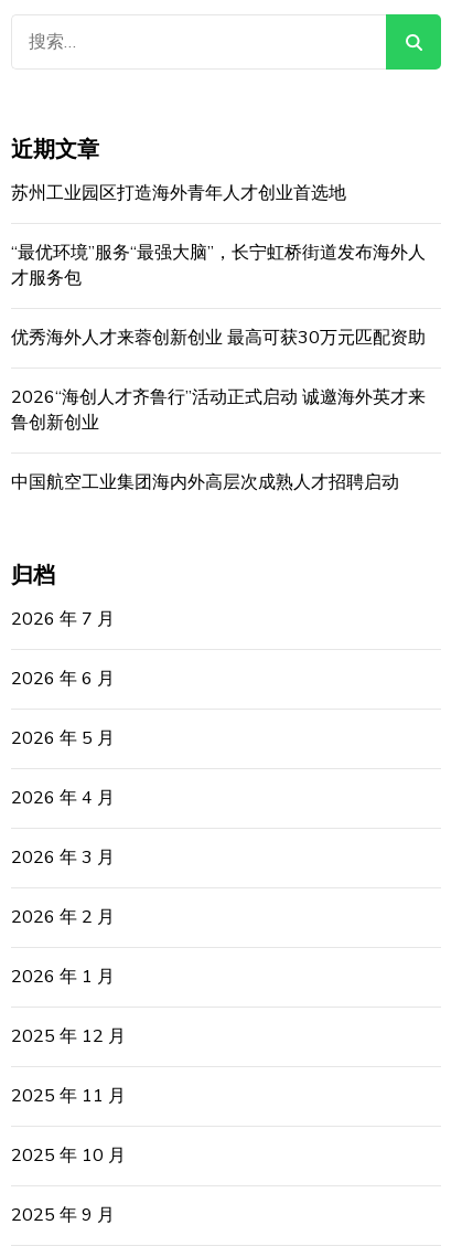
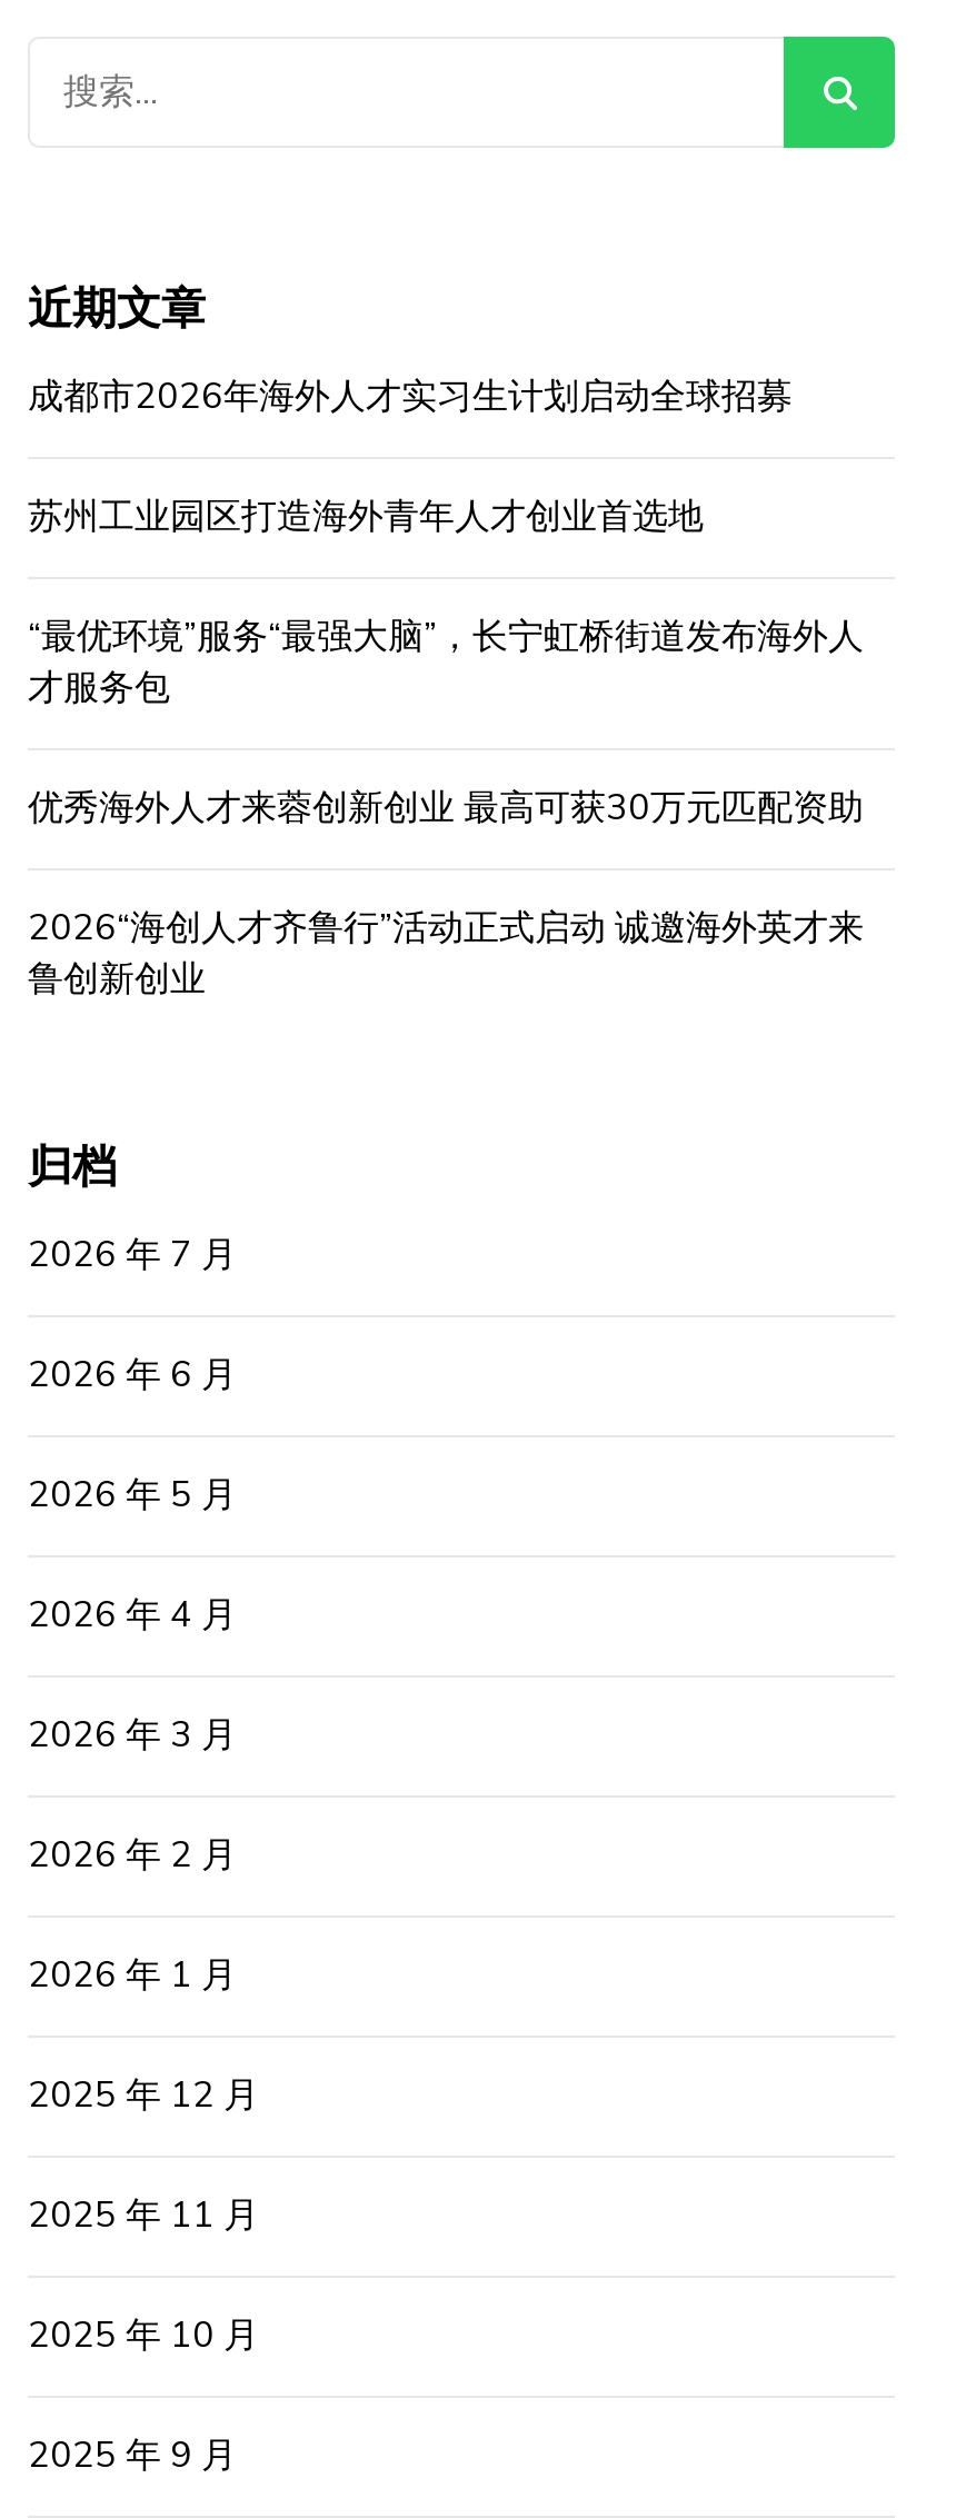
none -> [28,373,793,422] 成都市2026年海外人才实习生计划启动全球招募
moved [11,181,426,435] -> [28,493,864,1004]: 苏州工业园区打造海外青年人才创业首选地 | “最优环境”服务“最强大脑”，长宁虹桥街道发布海外人 | 才服务包 | 优秀海外人才来蓉创新创业 最高可获30万元匹配资助 | 2026“海创人才齐鲁行”活动正式启动 诚邀海外英才来 | 鲁创新创业
[11,470,399,495] 中国航空工业集团海内外高层次成熟人才招聘启动 -> none

